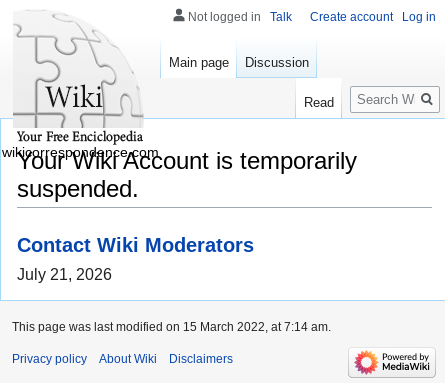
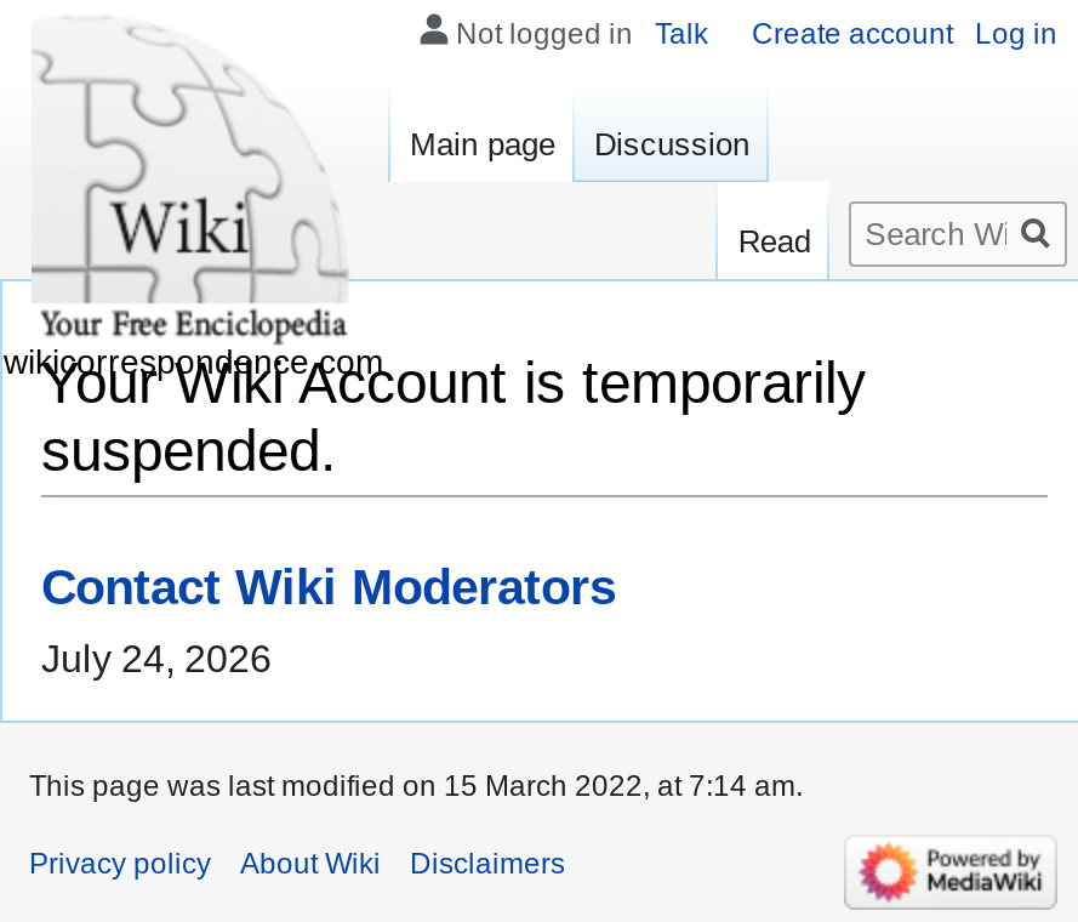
[17,266,112,283] July 21, 2026 -> [41,639,272,680] July 24, 2026

